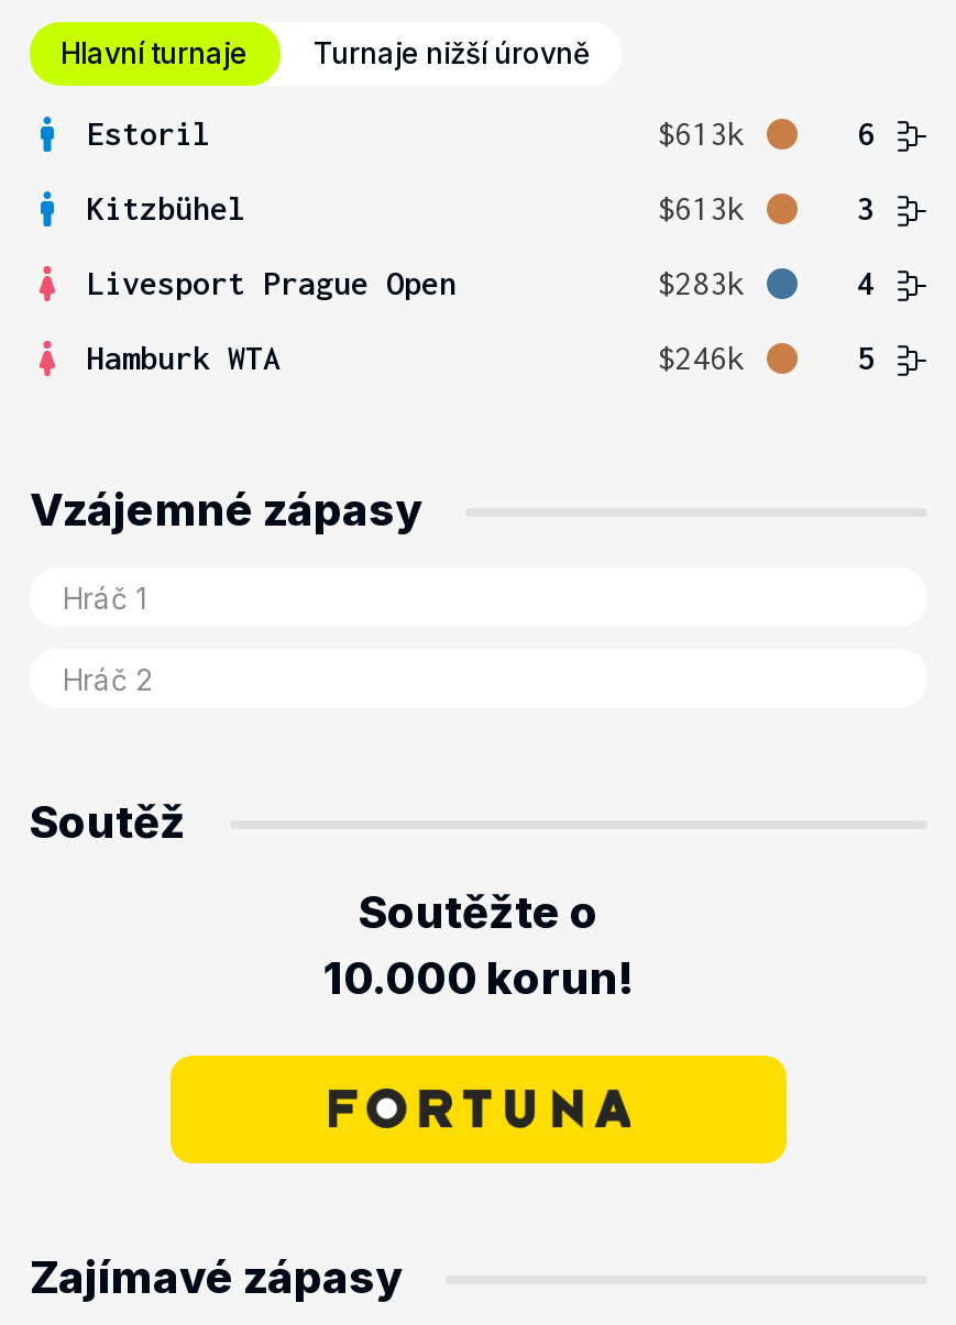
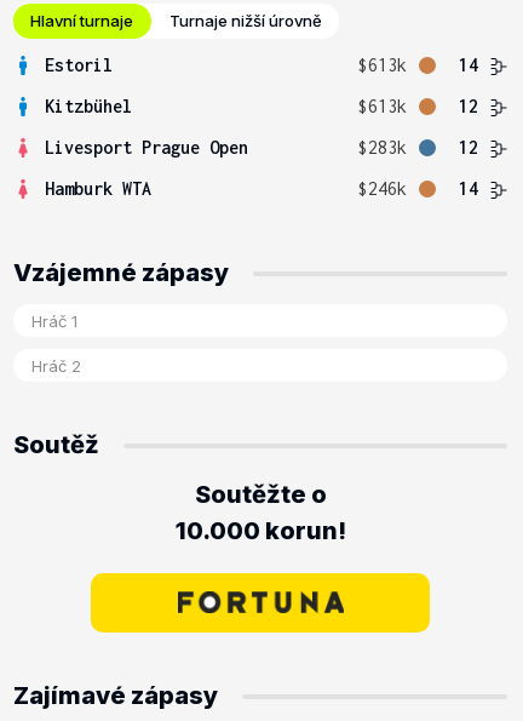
[857,114,875,152] 6 -> [459,55,478,75] 14
[857,189,875,227] 3 -> [459,96,478,116] 12
[857,264,875,301] 4 -> [459,137,478,158] 12
[857,339,875,376] 5 -> [459,178,478,199] 14

